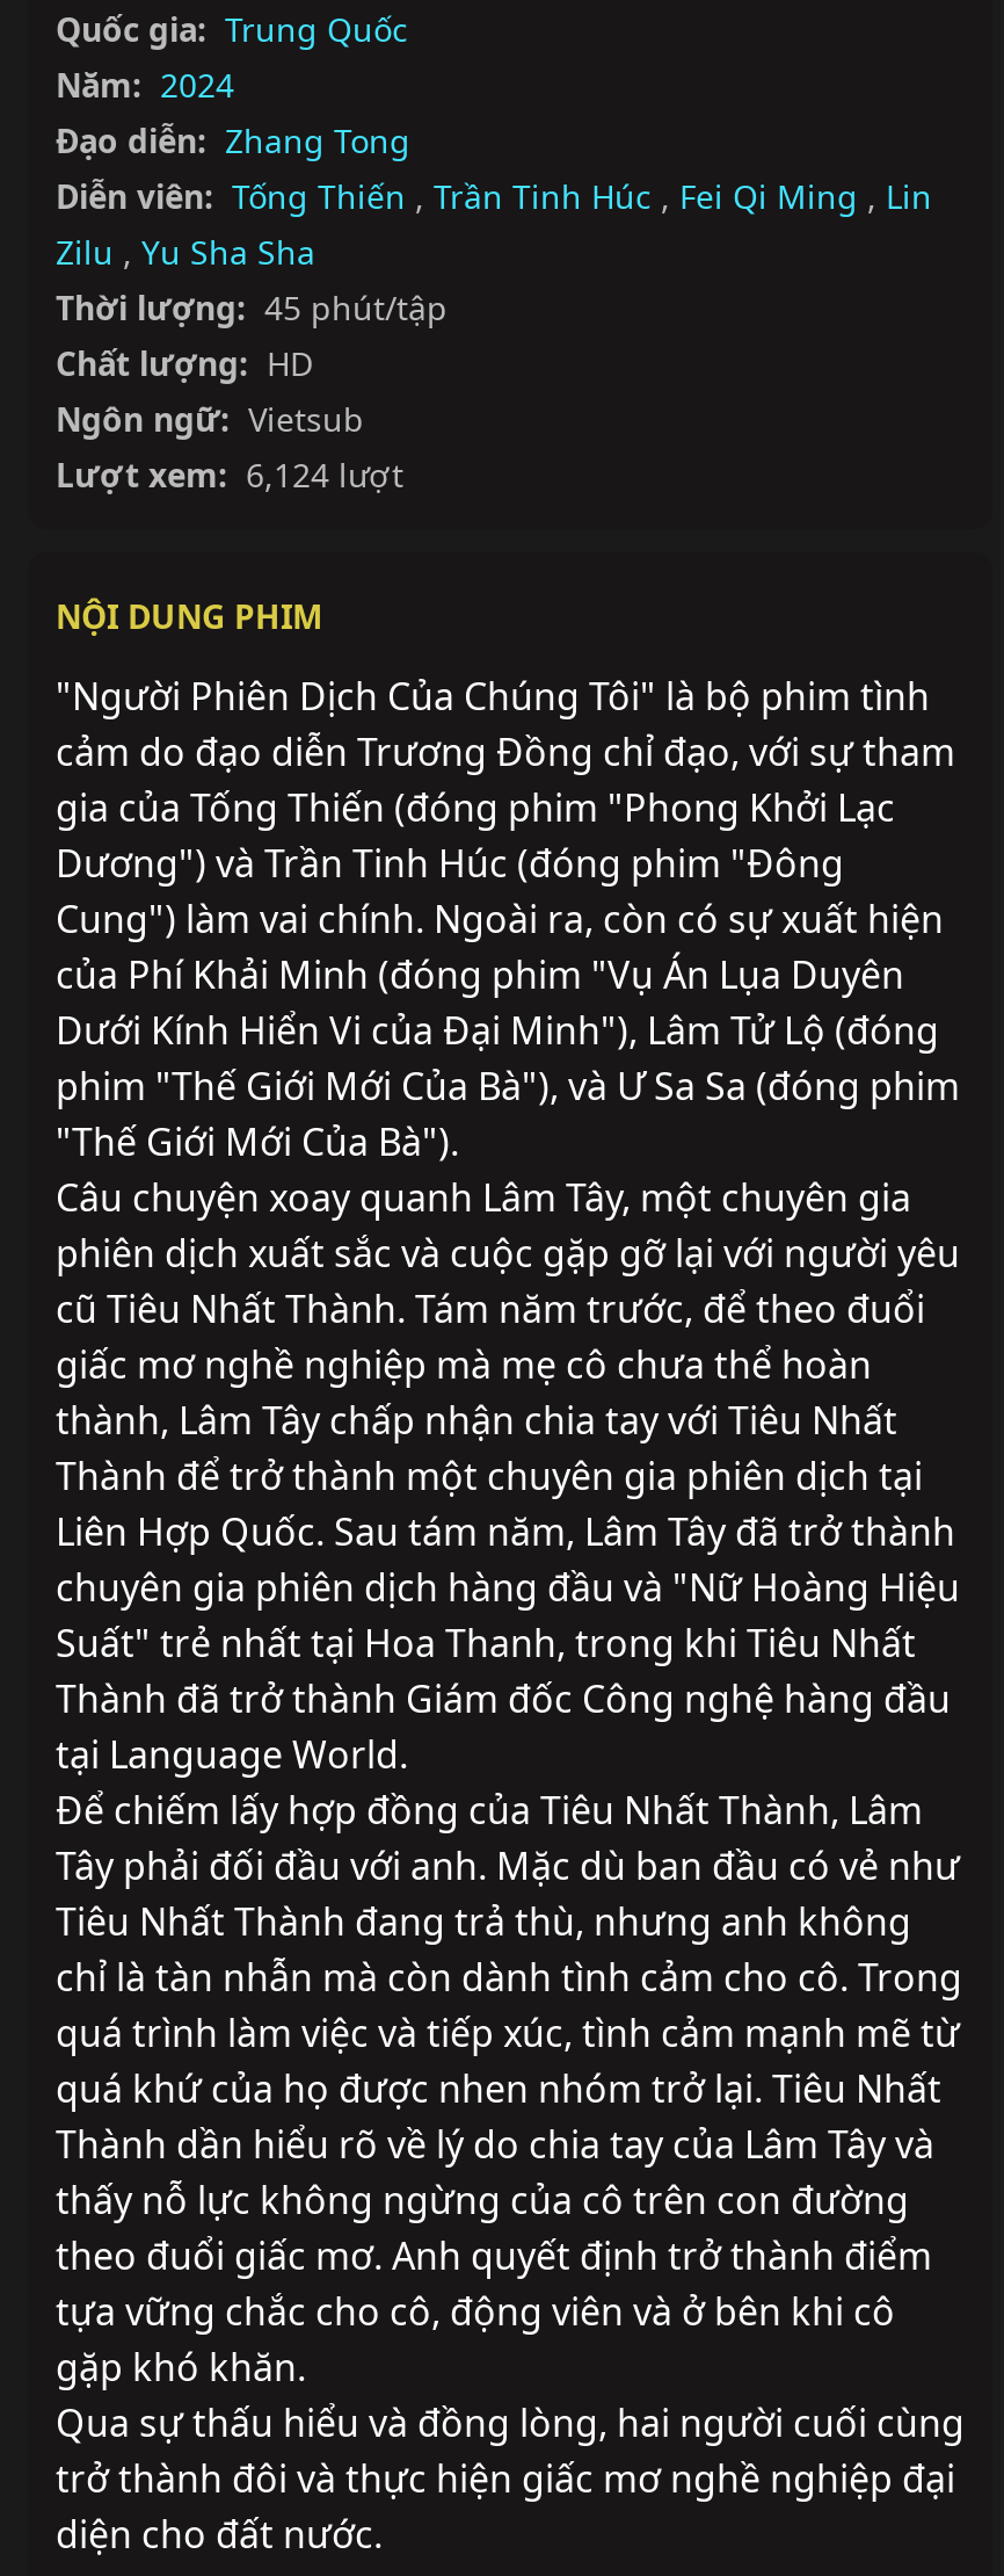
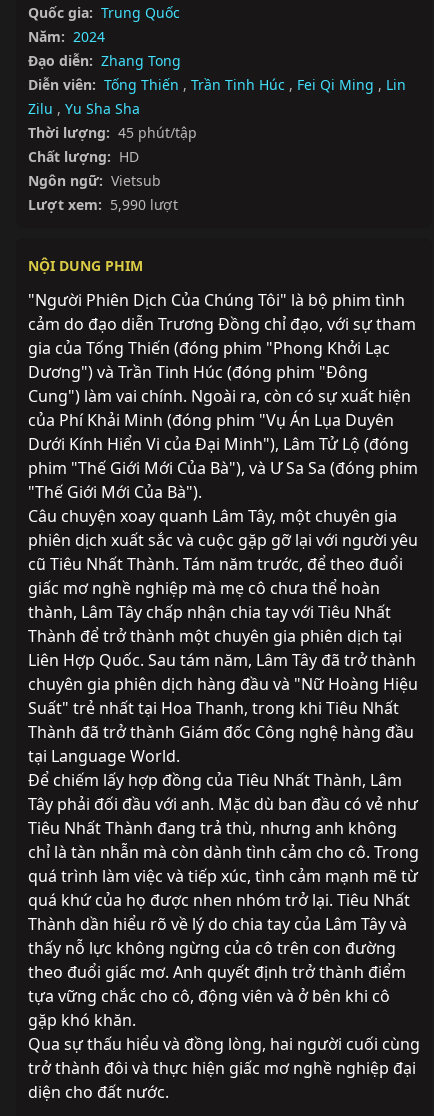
[56,453,403,497] Lượt xem: 6,124 lượt -> [28,195,178,214] Lượt xem: 5,990 lượt

